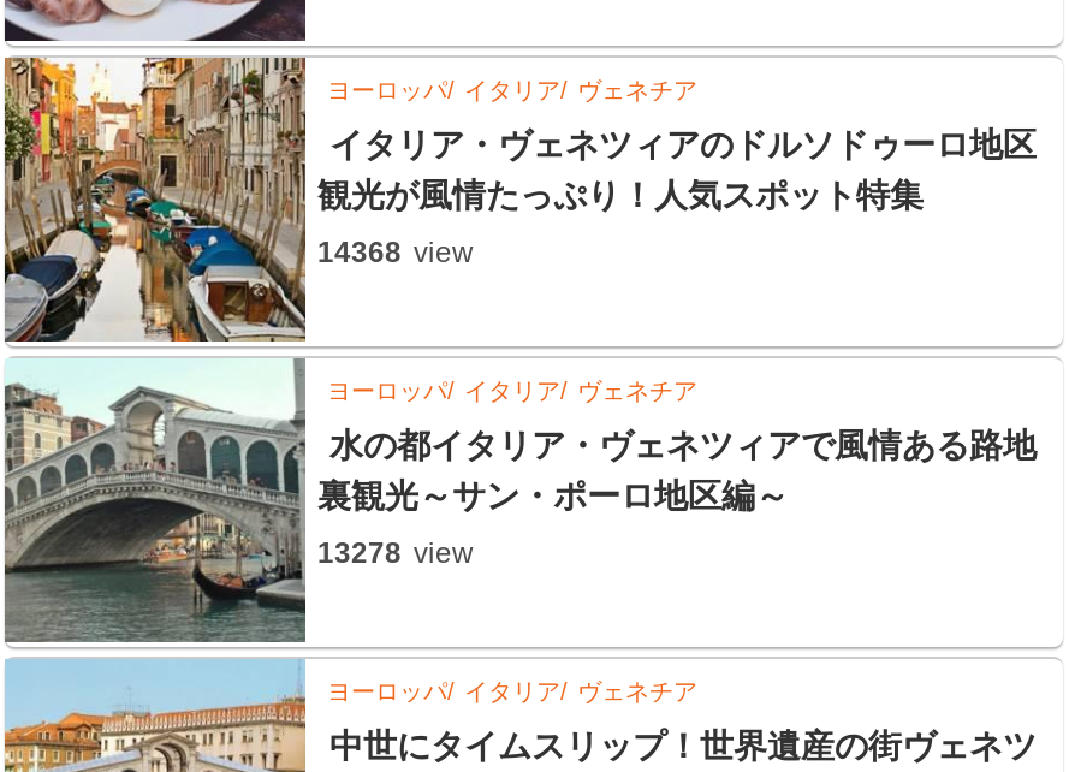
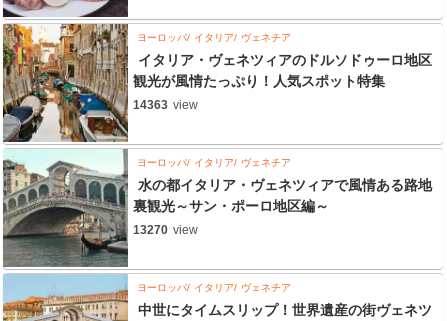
[317,236,474,269] 14368 view -> [133,98,198,112] 14363 view
[317,536,474,570] 13278 view -> [133,223,198,237] 13270 view

